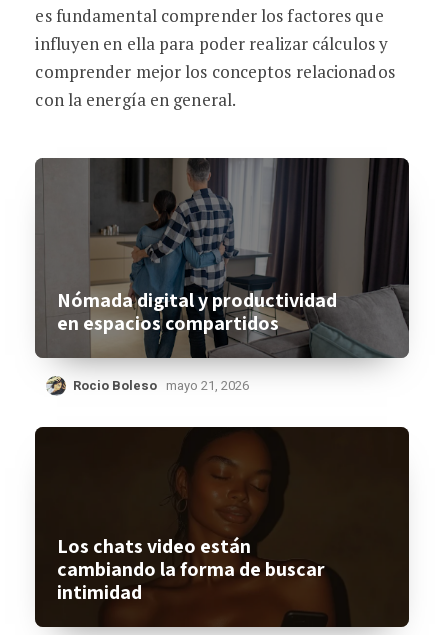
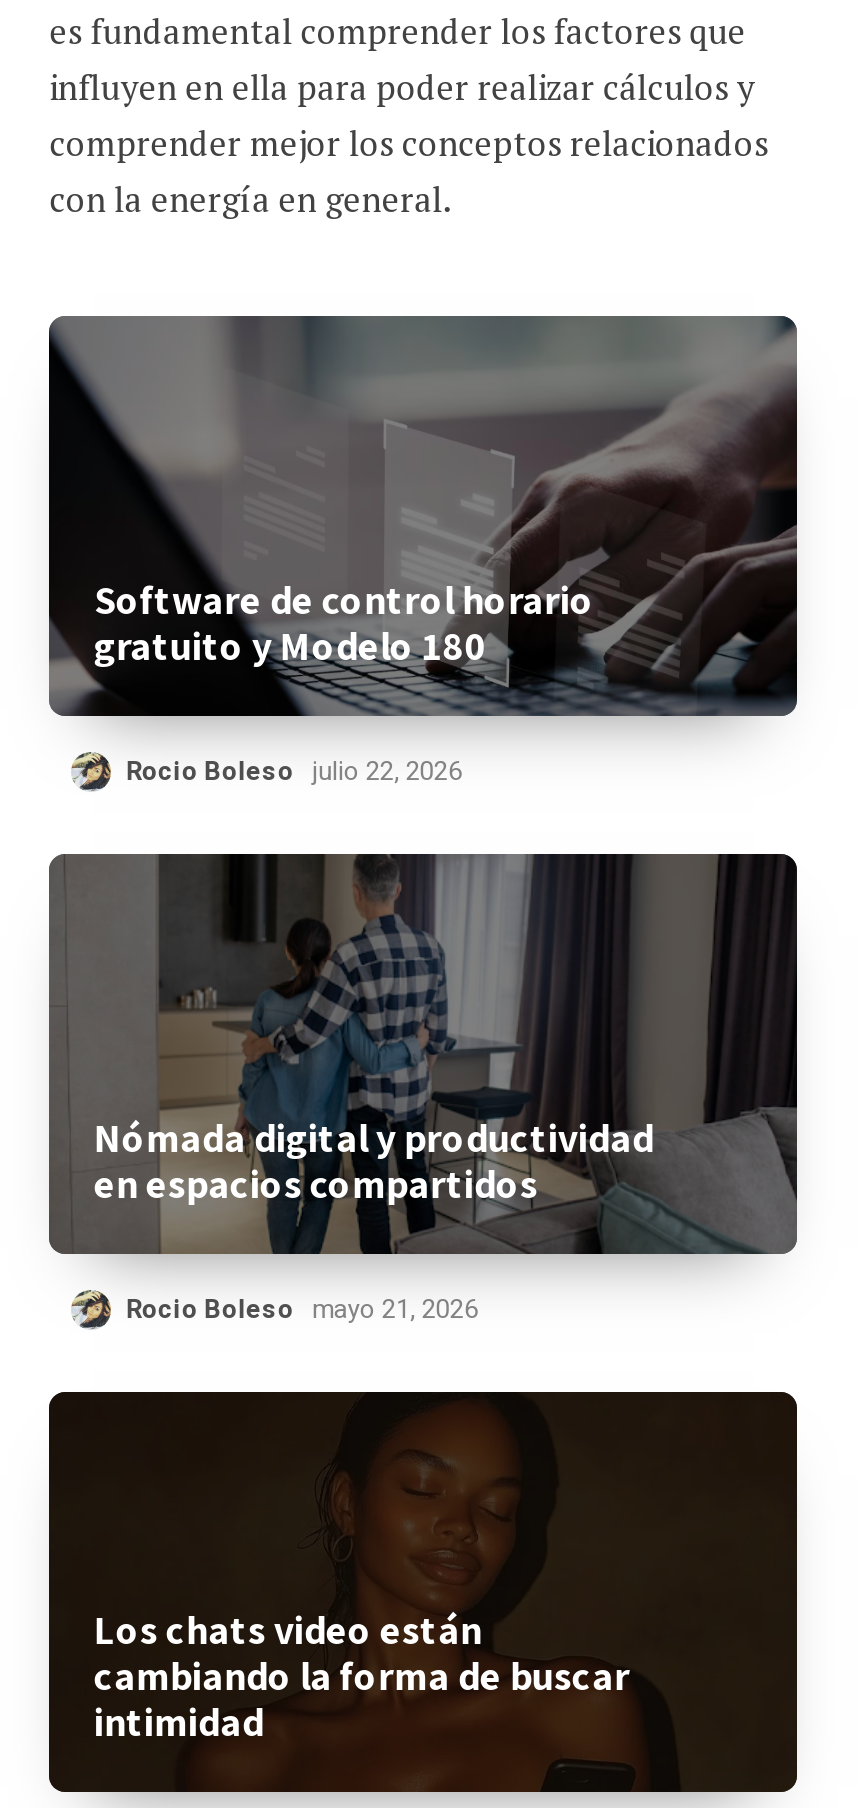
none -> [49,316,797,790] [image] | Software de control horario | gratuito y Modelo 180 | Rocio Boleso julio 22, 2026

